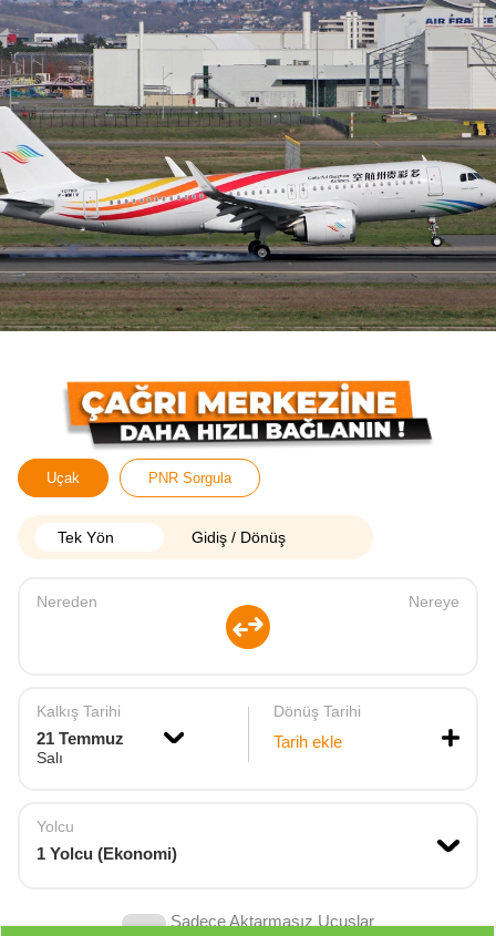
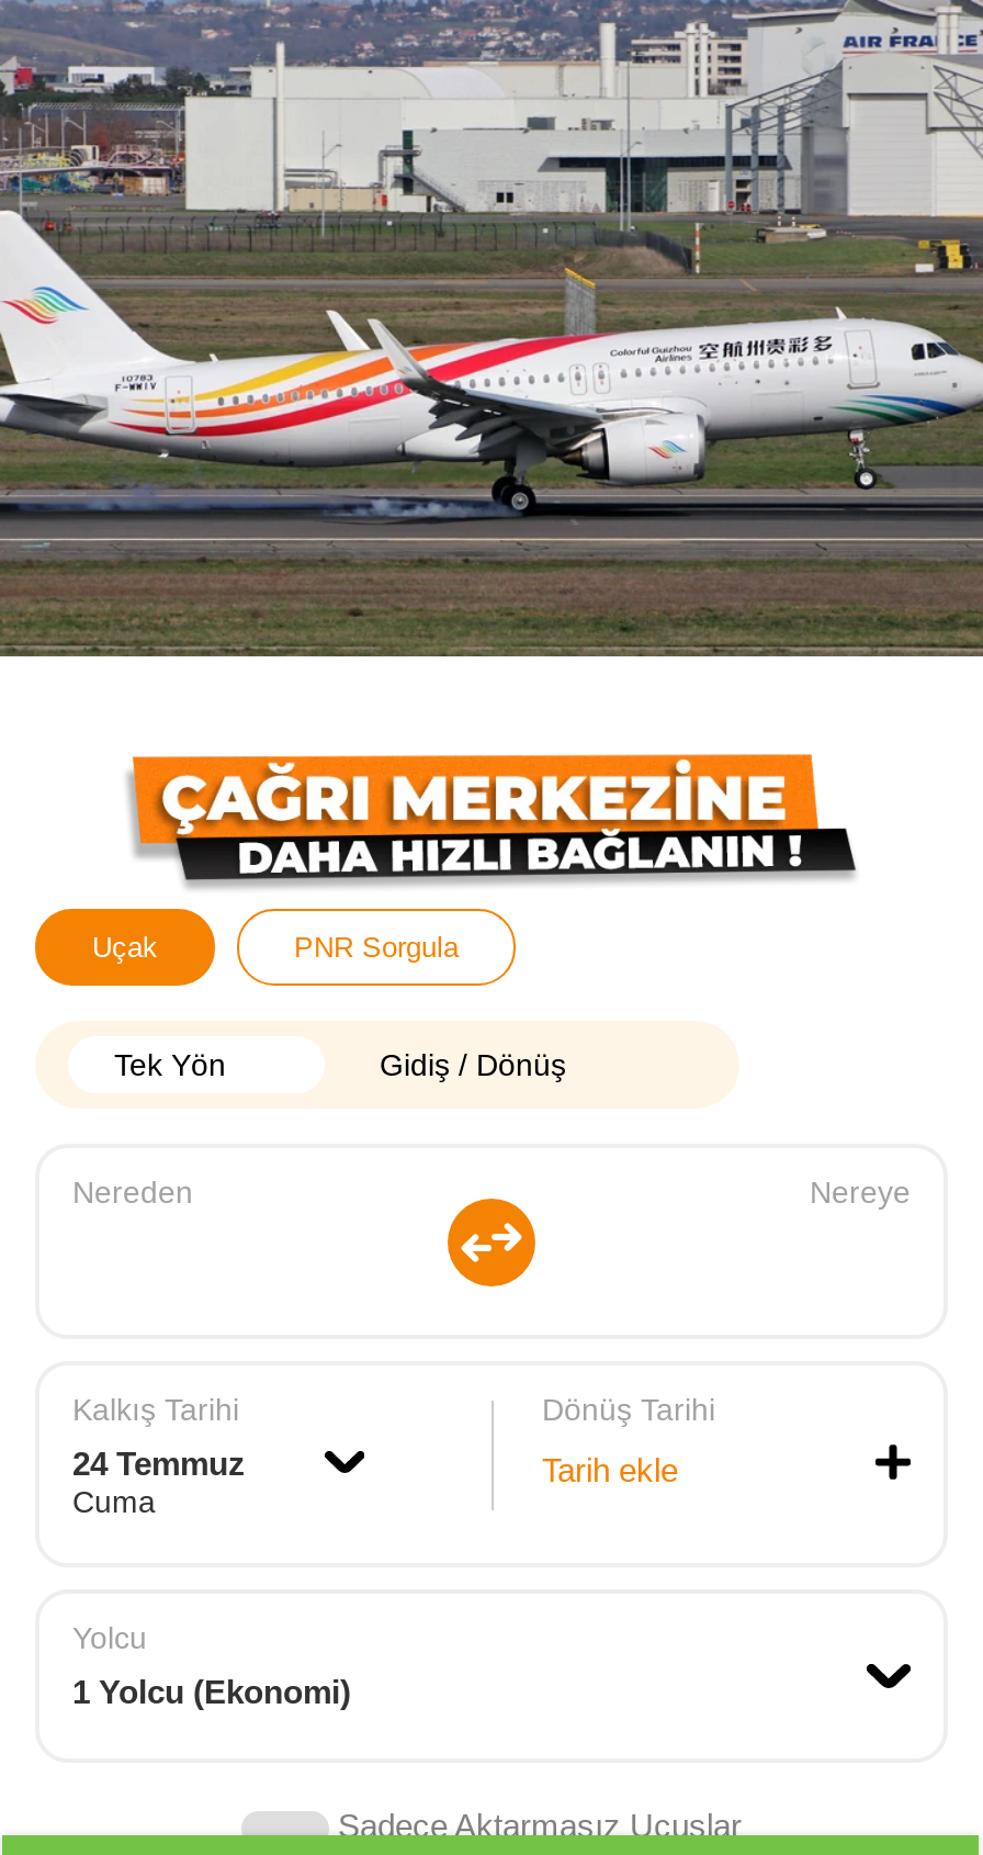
[37,729,124,767] 21 Temmuz | Salı -> [72,1446,246,1520] 24 Temmuz | Cuma

